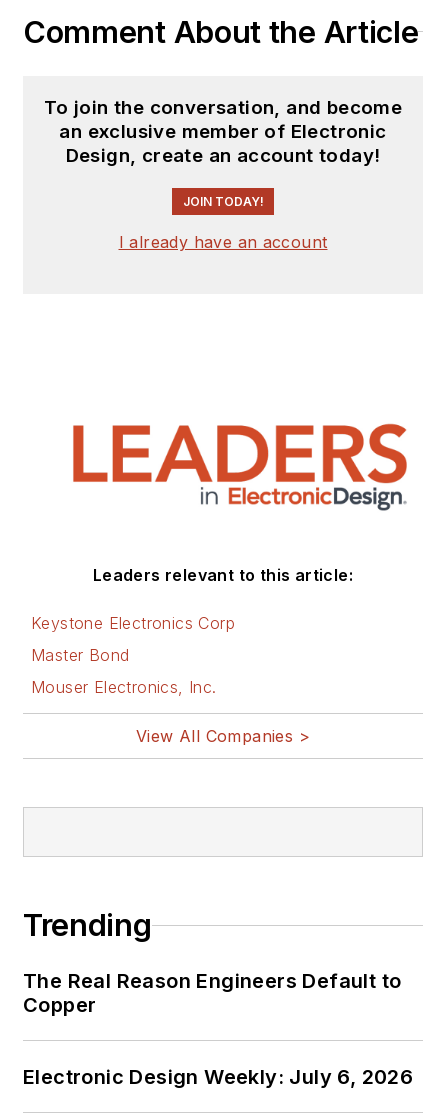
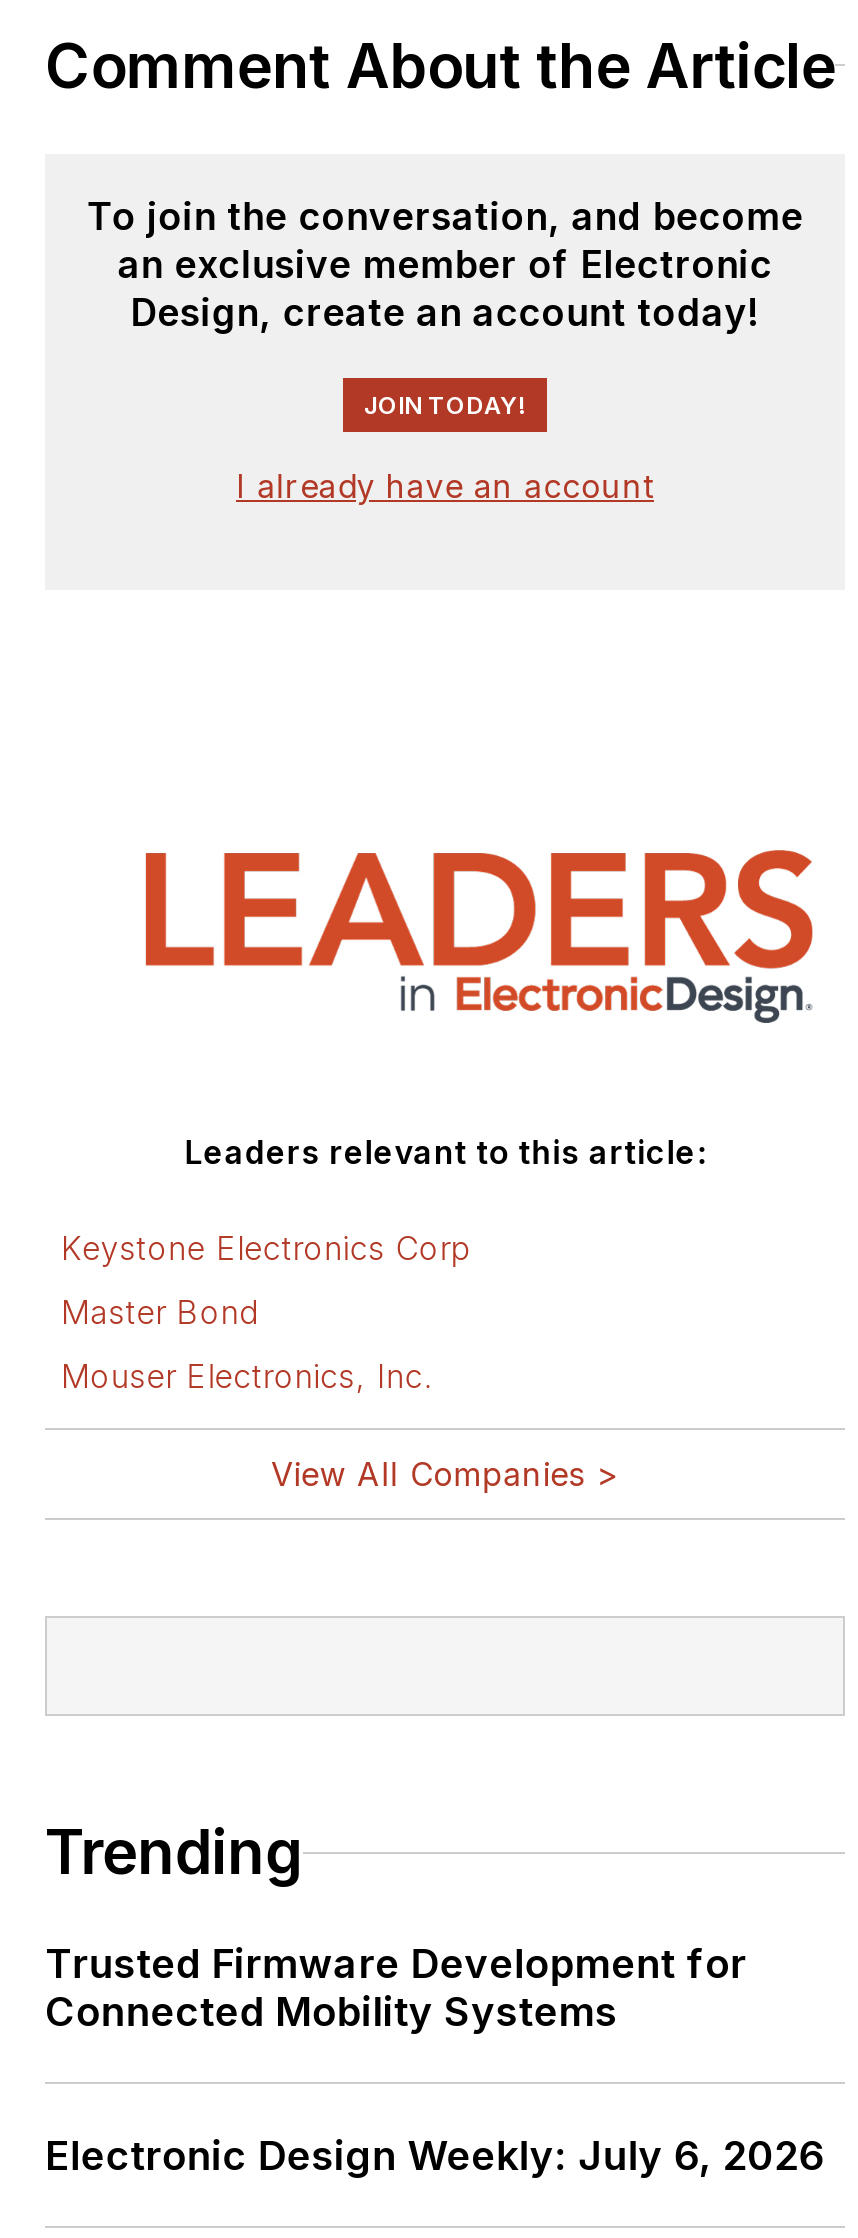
[23,969,401,1017] The Real Reason Engineers Default to | Copper -> [45,1941,747,2037] Trusted Firmware Development for | Connected Mobility Systems

